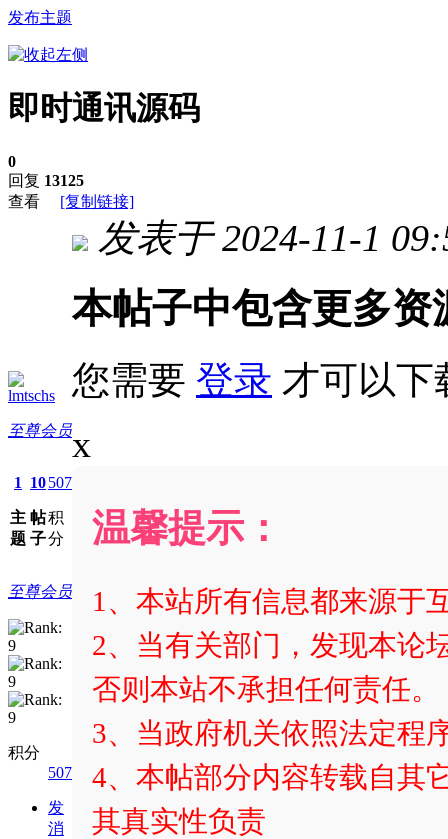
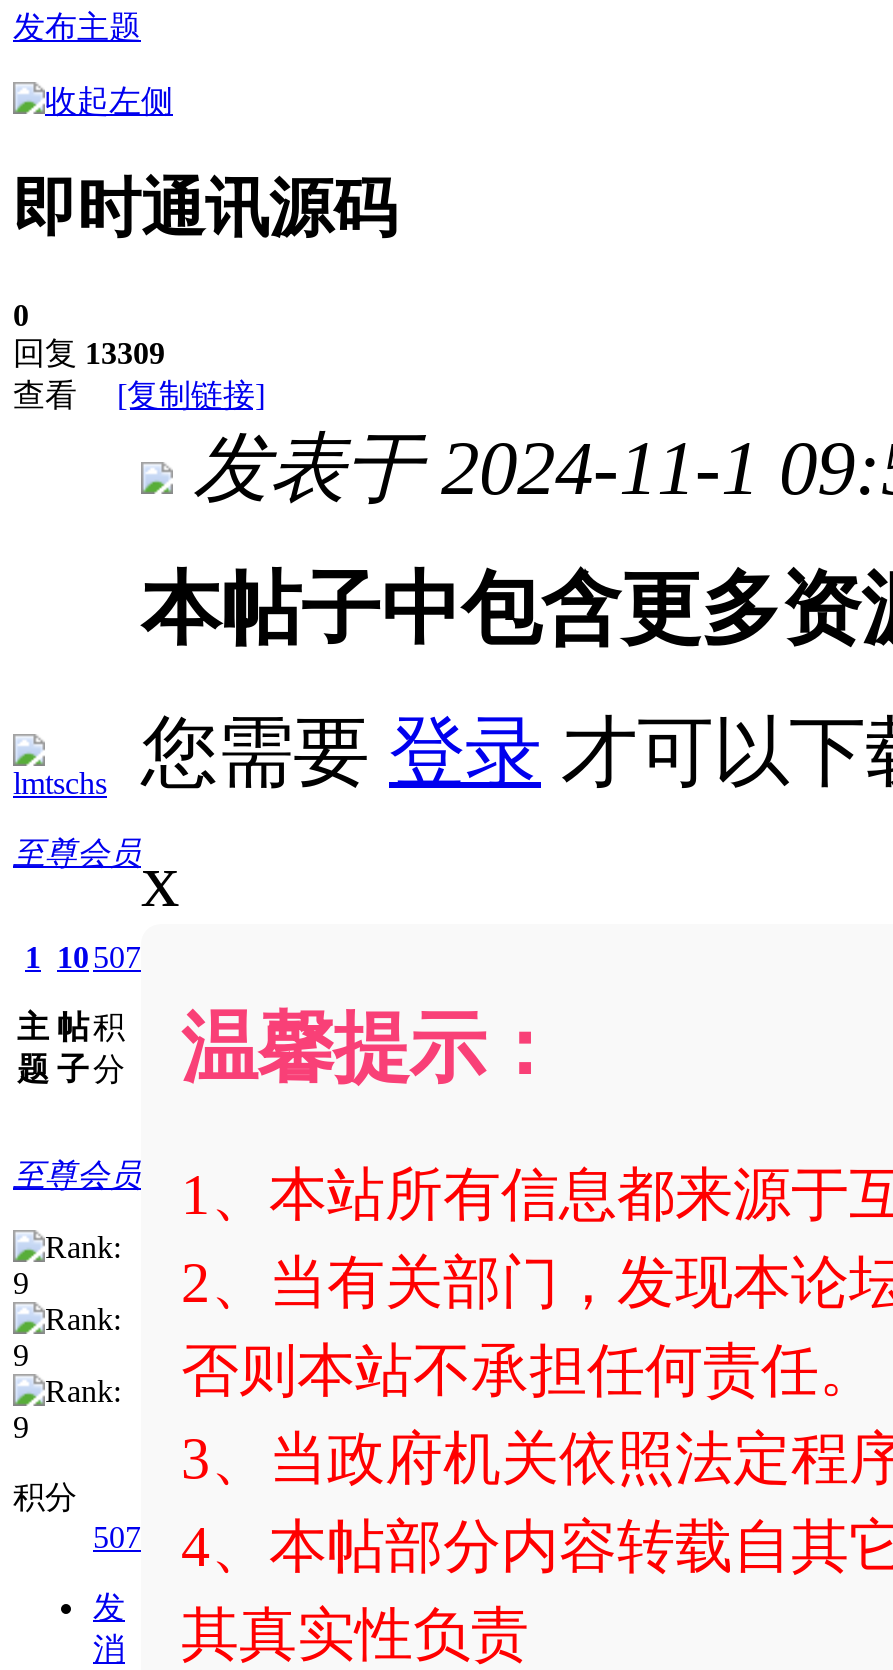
[8,171,84,188] 回复13125 -> [13,335,165,369] 回复13309

